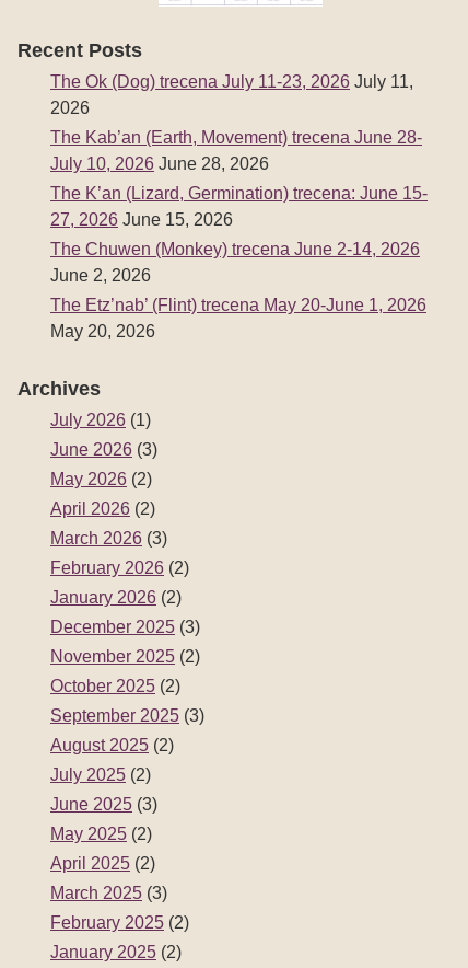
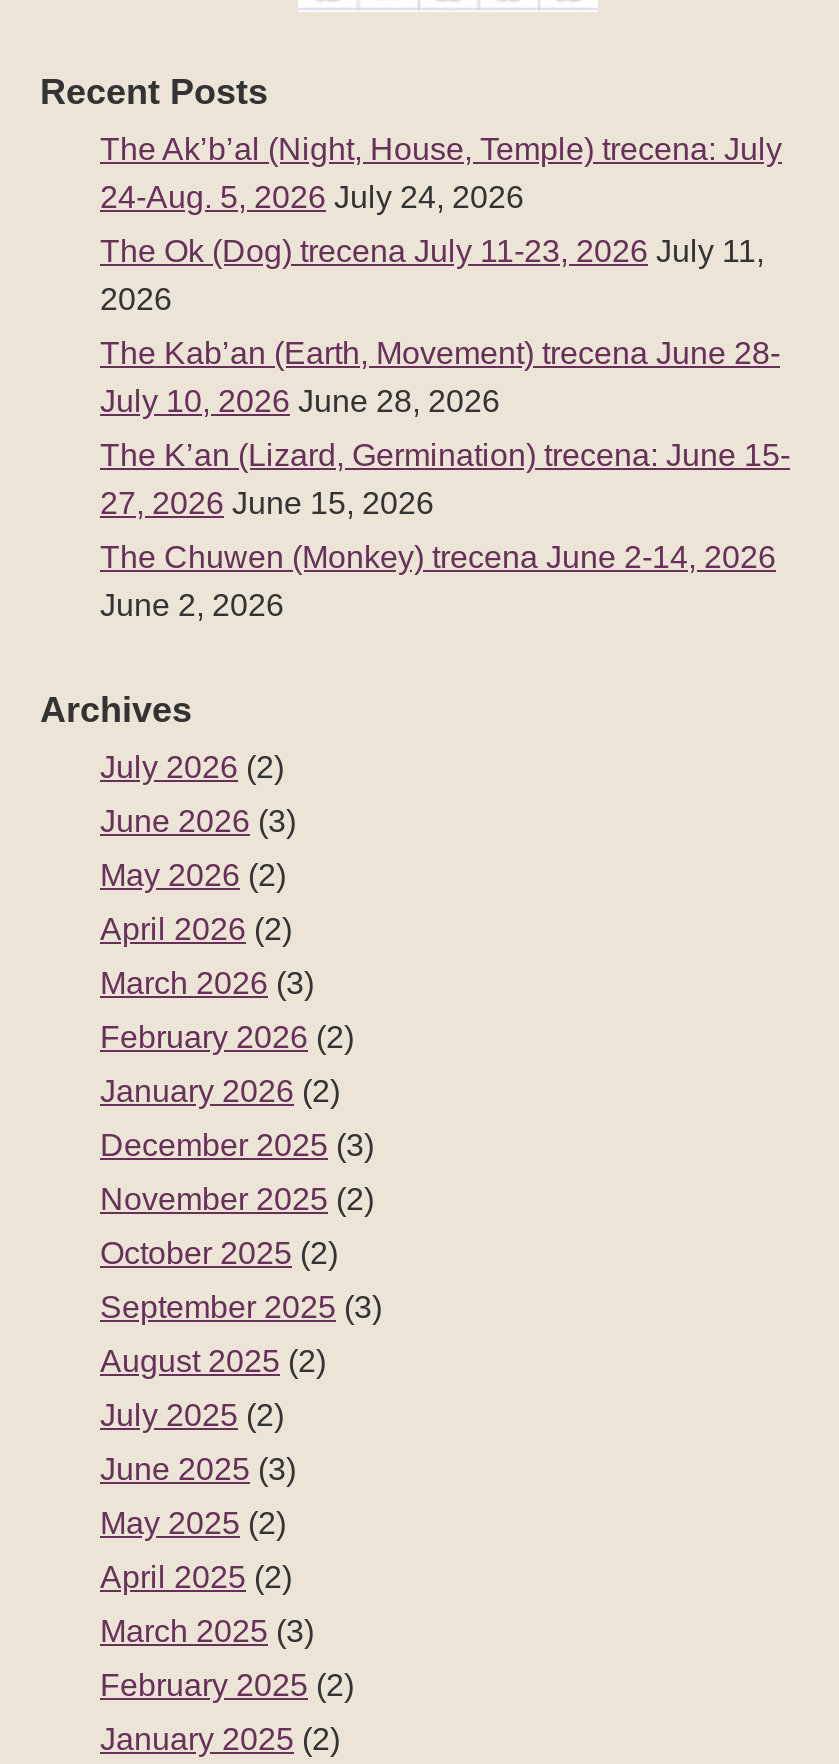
none -> [100,131,782,213] The Ak’b’al (Night, House, Temple) trecena: July | 24-Aug. 5, 2026 July 24, 2026
moved [50,72,428,284] -> [100,233,790,621]: The Ok (Dog) trecena July 11-23, 2026 July 11, | 2026 | The Kab’an (Earth, Movement) trecena June 28- | July 10, 2026 June 28, 2026 | The K’an (Lizard, Germination) trecena: June 15- | 27, 2026 June 15, 2026 | The Chuwen (Monkey) trecena June 2-14, 2026 | June 2, 2026
[50,295,426,340] The Etz’nab’ (Flint) trecena May 20-June 1, 2026 | May 20, 2026 -> none
[50,410,151,429] July 2026 (1) -> [100,749,284,783] July 2026 (2)

